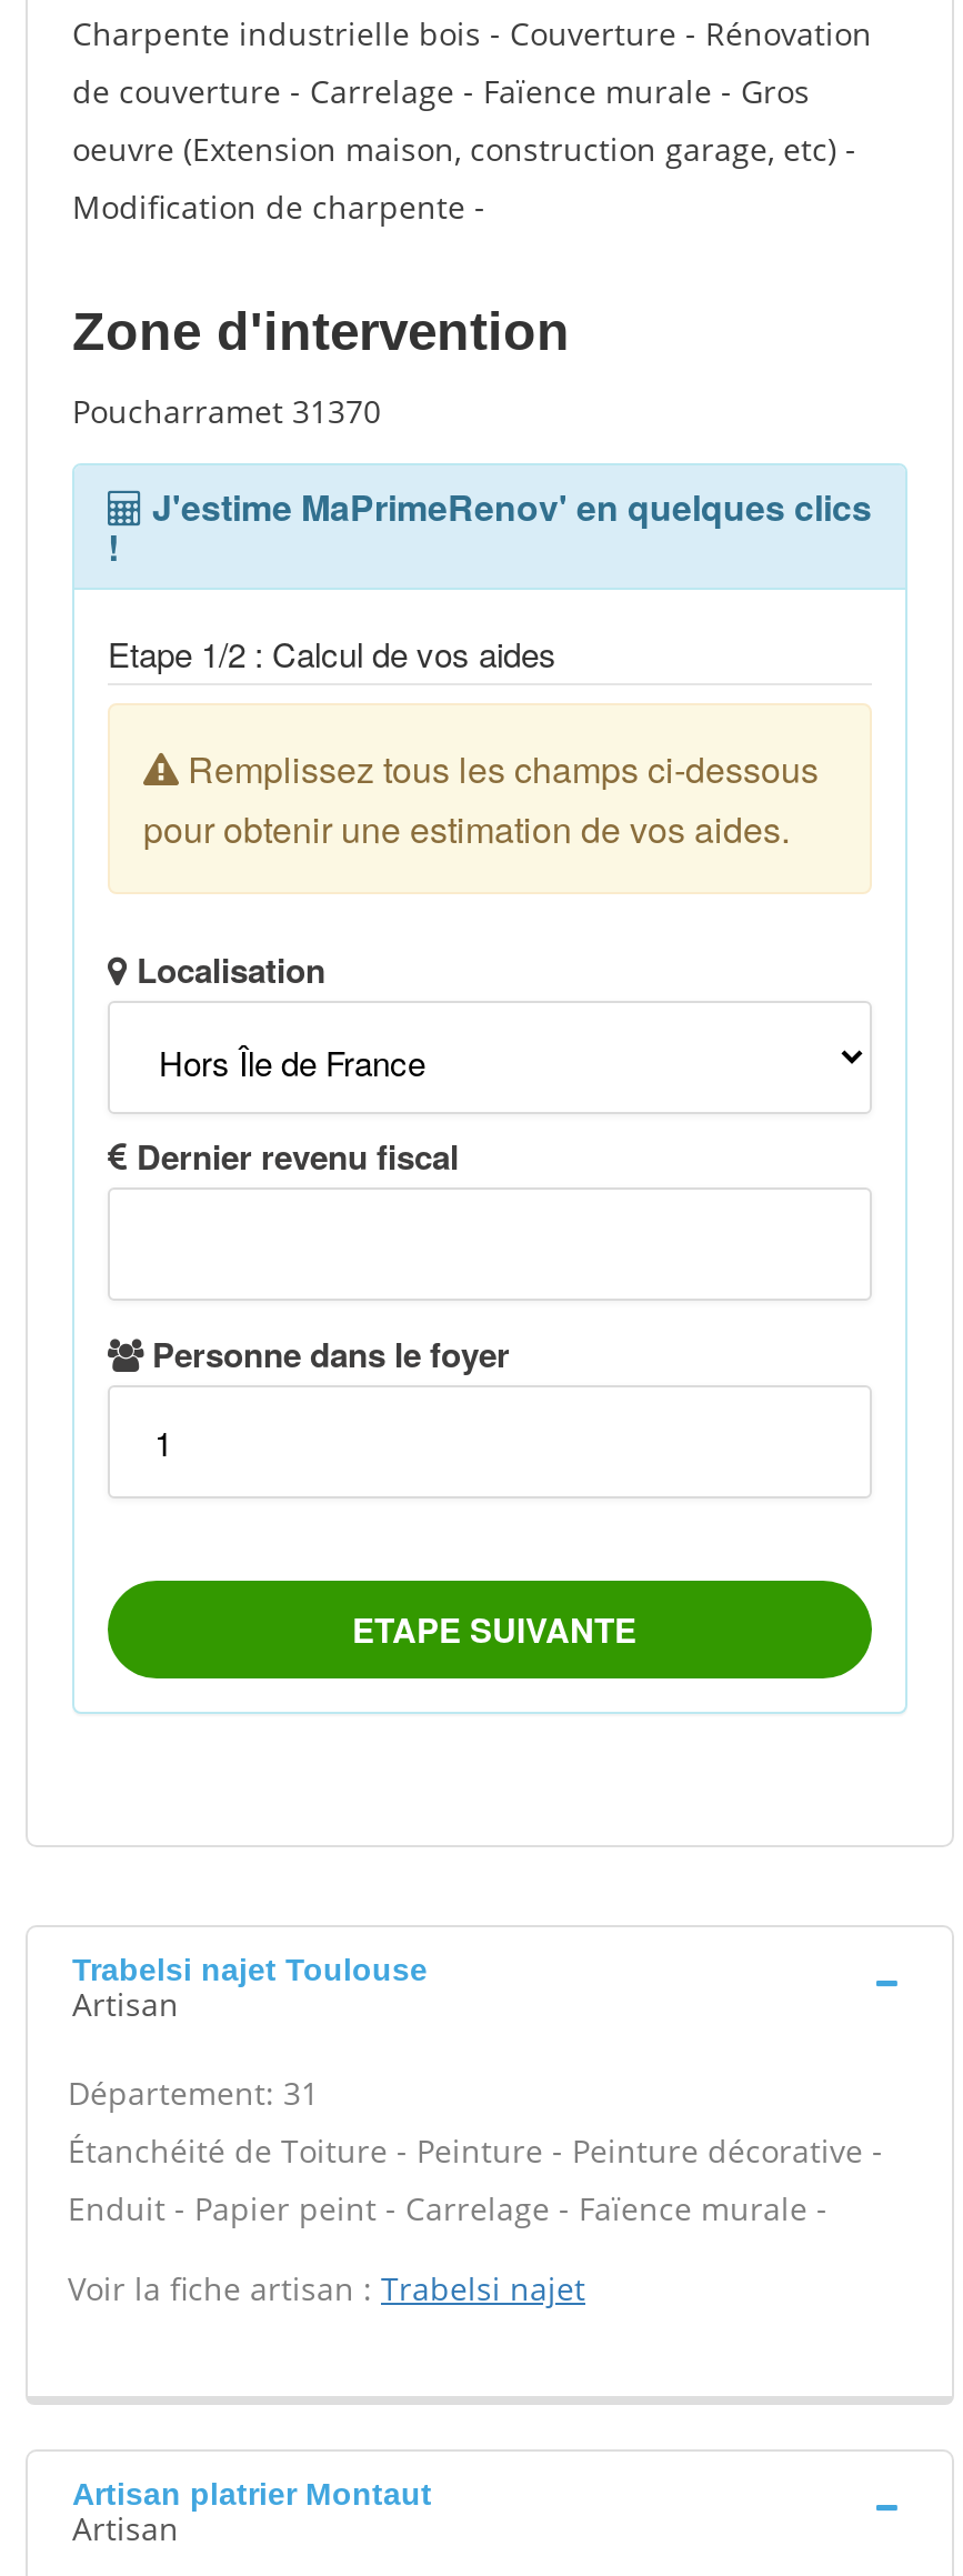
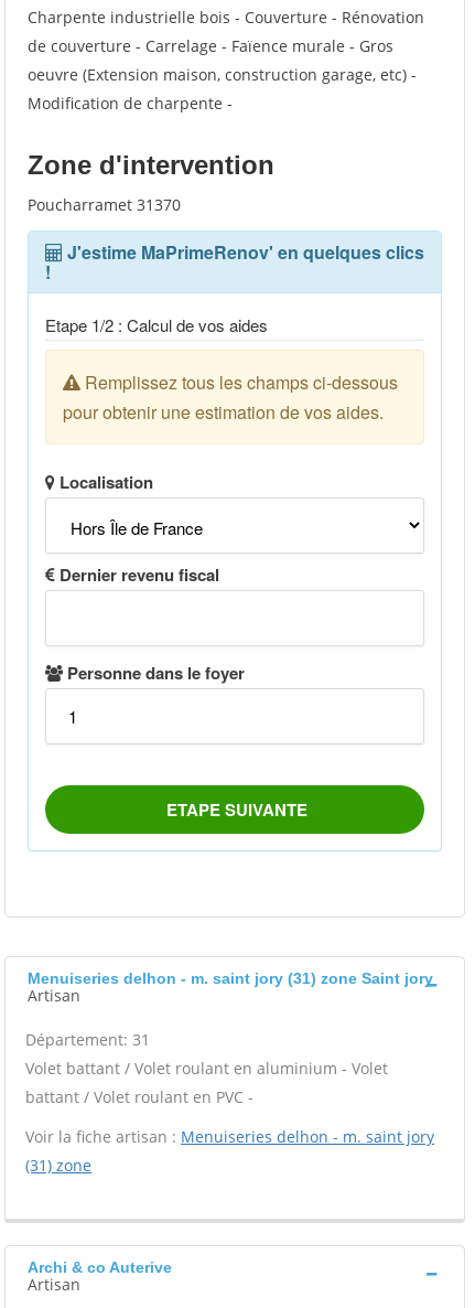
[72,1952,428,1987] Trabelsi najet Toulouse -> [28,969,433,987] Menuiseries delhon - m. saint jory (31) zone Saint jory
[68,2129,883,2229] Étanchéité de Toiture - Peinture - Peinture décorative - | Enduit - Papier peint - Carrelage - Faïence murale - -> [25,1058,388,1107] Volet battant / Volet roulant en aluminium - Volet | battant / Volet roulant en PVC -
[68,2267,585,2309] Voir la fiche artisan : Trabelsi najet -> [25,1126,434,1176] Voir la fiche artisan : Menuiseries delhon - m. saint jory | (31) zone
[72,2476,432,2512] Artisan platrier Montaut -> [28,1258,172,1276] Archi & co Auterive

